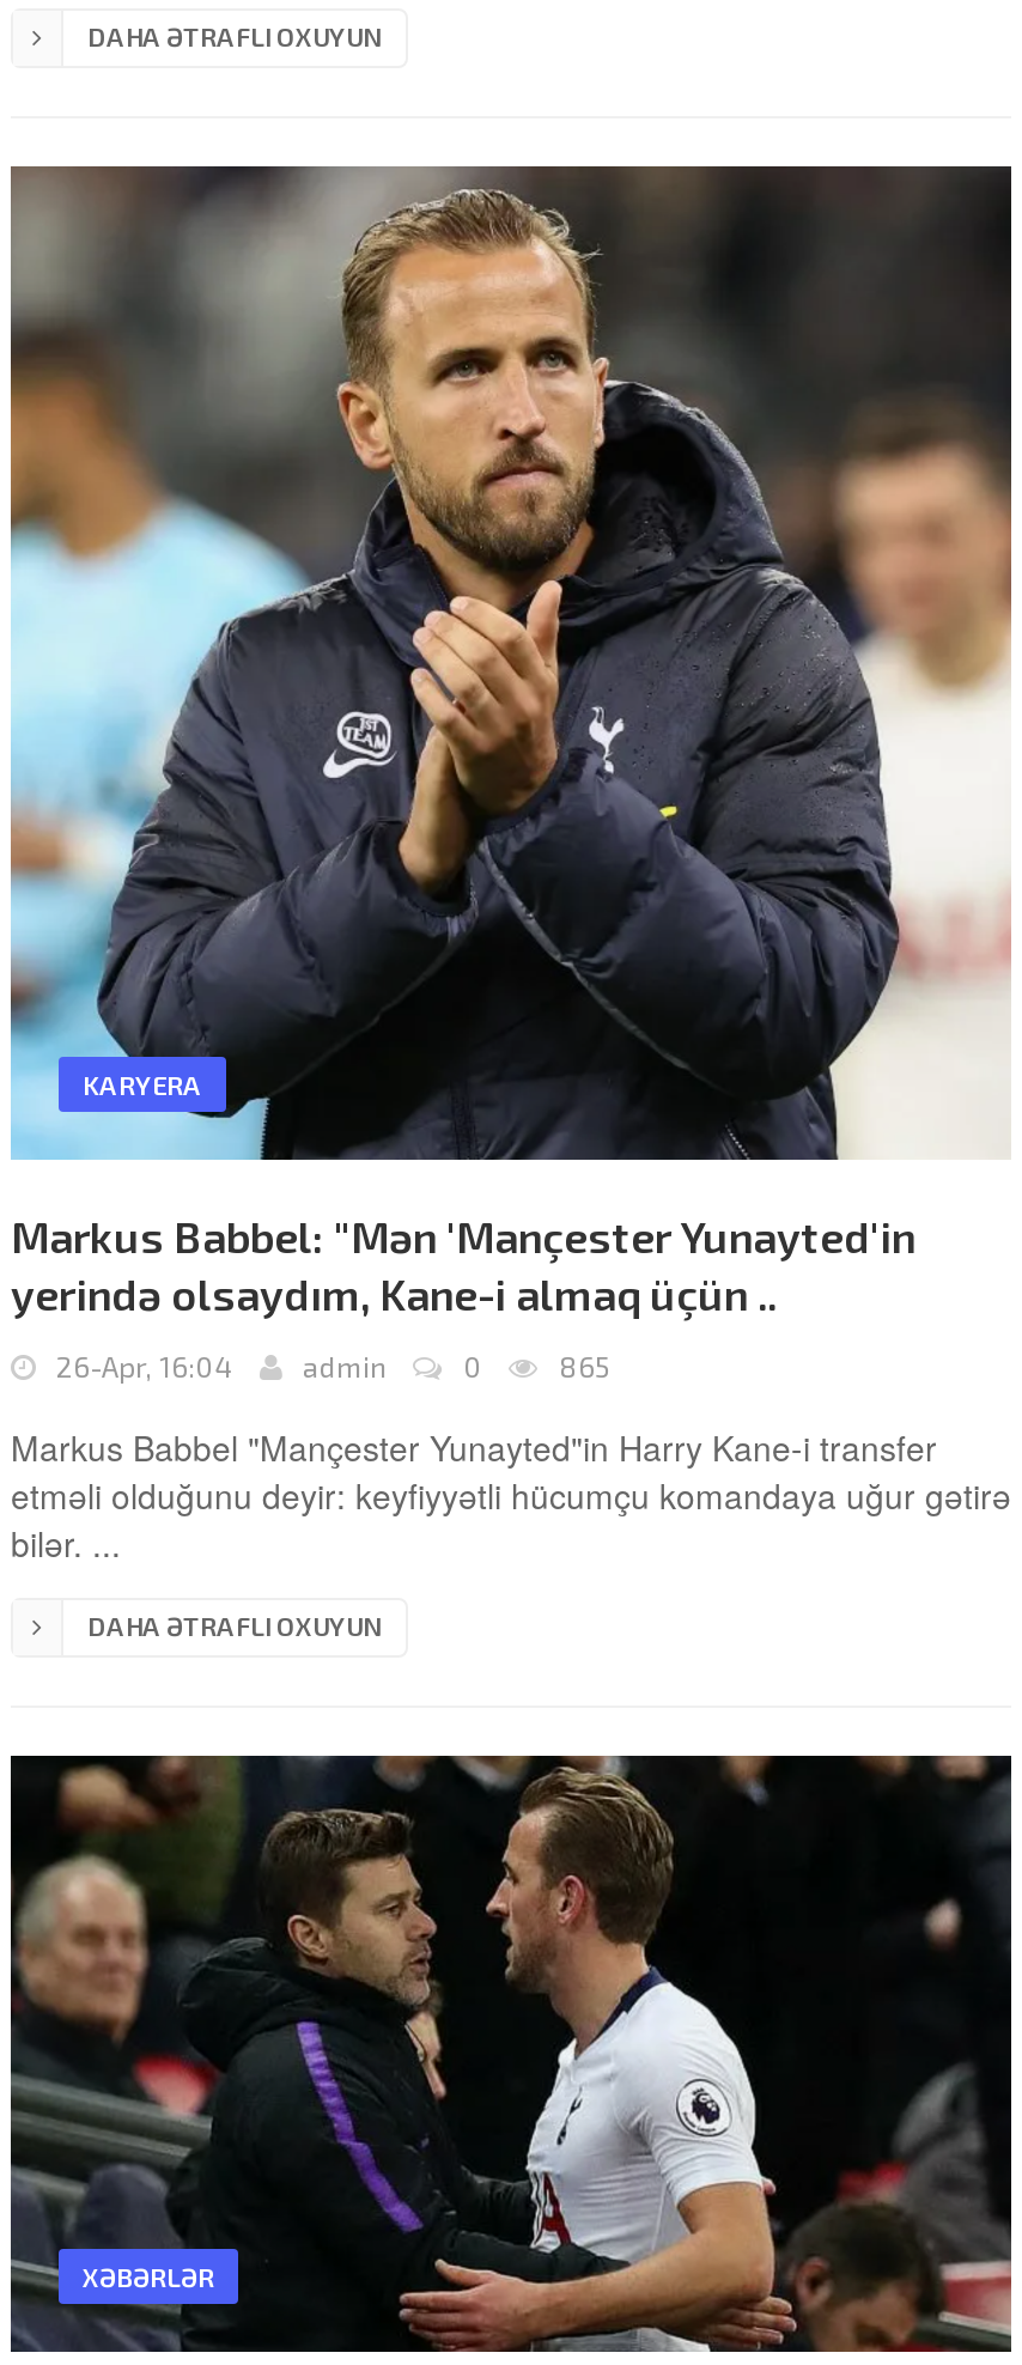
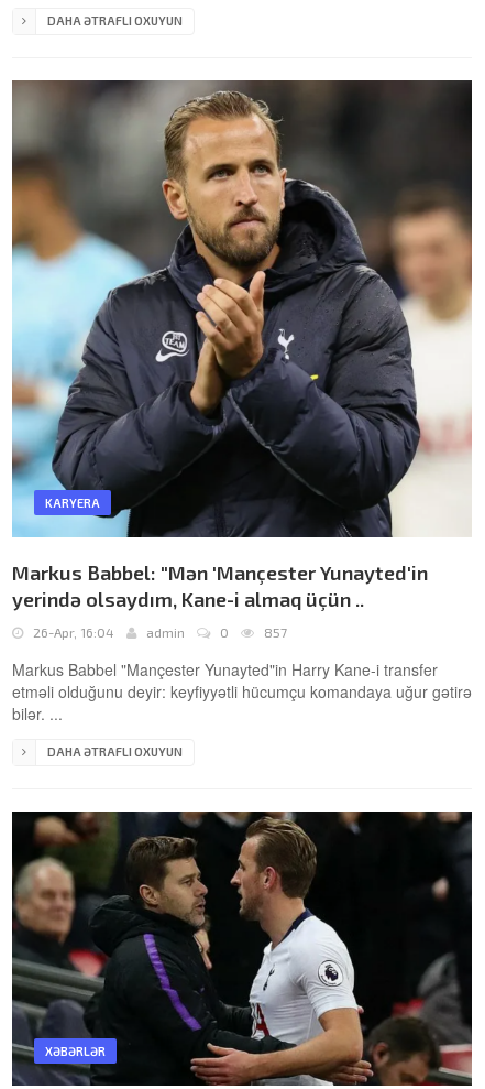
[559,1348,612,1382] 865 -> [264,624,287,639] 857

